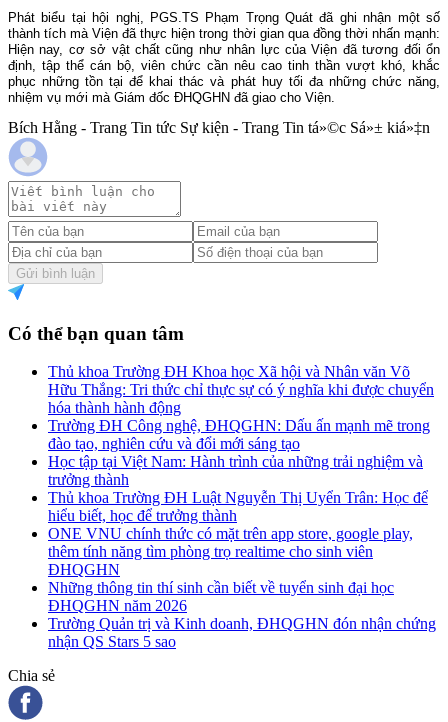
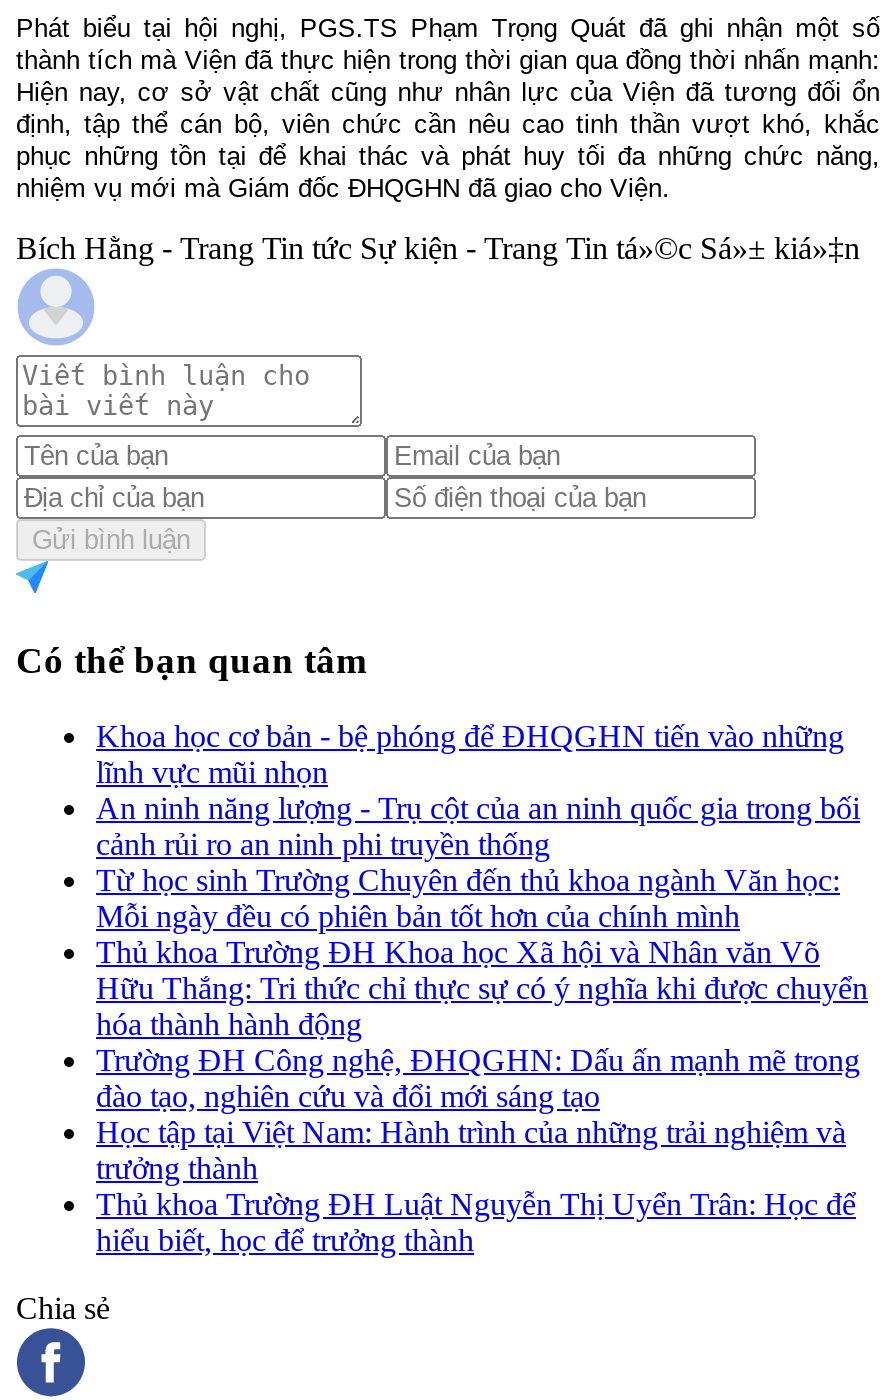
none -> [96,719,860,933] Khoa học cơ bản - bệ phóng để ĐHQGHN tiến vào những | lĩnh vực mũi nhọn | An ninh năng lượng - Trụ cột của an ninh quốc gia trong bối | cảnh rủi ro an ninh phi truyền thống | Từ học sinh Trường Chuyên đến thủ khoa ngành Văn học: | Mỗi ngày đều có phiên bản tốt hơn của chính mình
moved [48,363,434,524] -> [96,935,868,1257]: Thủ khoa Trường ĐH Khoa học Xã hội và Nhân văn Võ | Hữu Thắng: Tri thức chỉ thực sự có ý nghĩa khi được chuyển | hóa thành hành động | ... | Thủ khoa Trường ĐH Luật Nguyễn Thị Uyển Trân: Học để | hiểu biết, học để trưởng thành
[48,525,436,650] ONE VNU chính thức có mặt trên app store, google play, | thêm tính năng tìm phòng trọ realtime cho sinh viên | ĐHQGHN | Những thông tin thí sinh cần biết về tuyển sinh đại học | ĐHQGHN năm 2026 | Trường Quản trị và Kinh doanh, ĐHQGHN đón nhận chứng | nhận QS Stars 5 sao -> none

